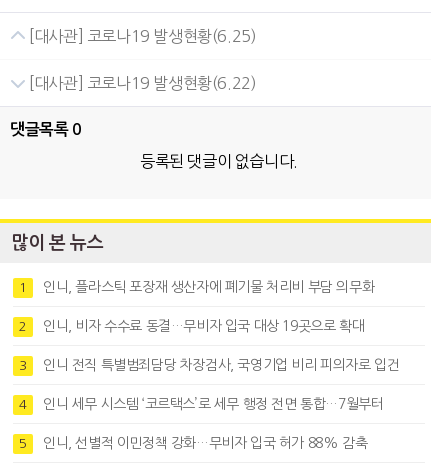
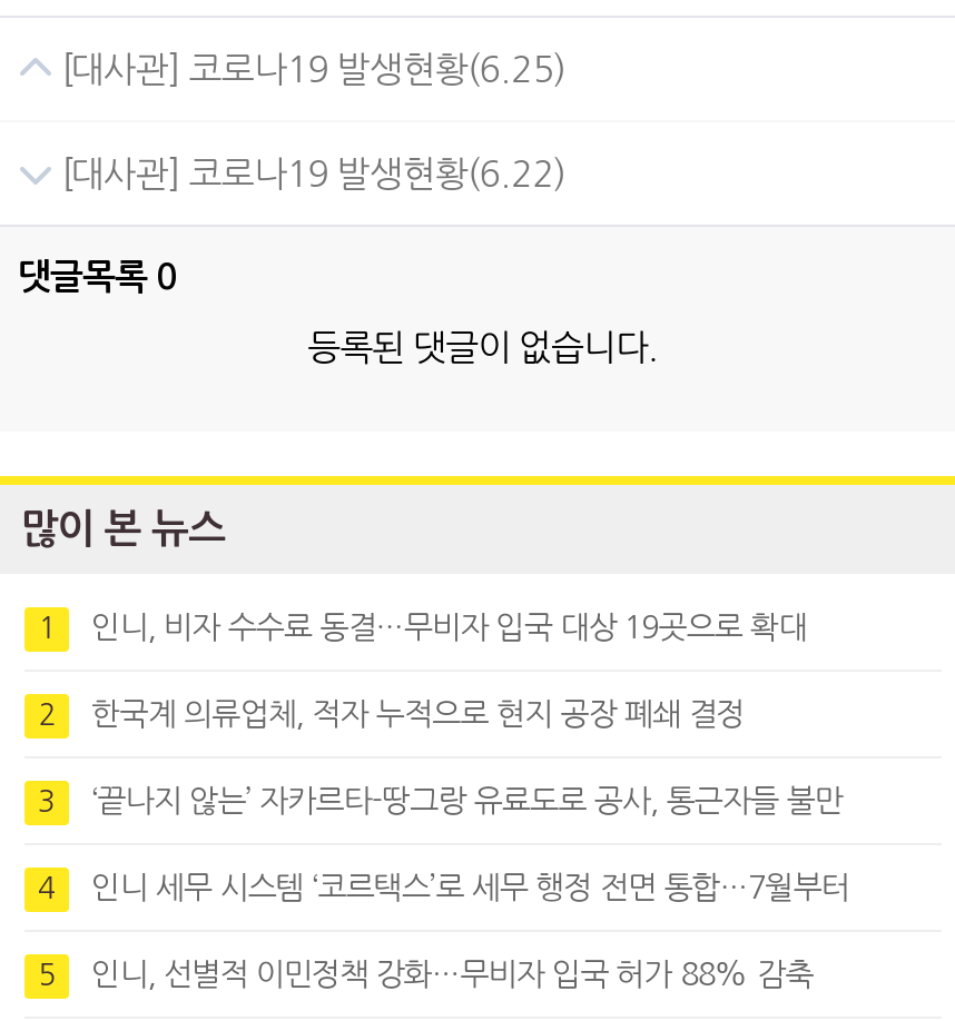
[43,280,374,294] 인니, 플라스틱 포장재 생산자에 폐기물 처리비 부담 의무화 -> none
none -> [91,699,744,730] 한국계 의류업체, 적자 누적으로 현지 공장 폐쇄 결정
moved [43,319,364,333] -> [91,612,806,643]: 인니, 비자 수수료 동결…무비자 입국 대상 19곳으로 확대
[43,358,399,372] 인니 전직 특별범죄담당 차장검사, 국영기업 비리 피의자로 입건 -> [91,785,842,817] ‘끝나지 않는’ 자카르타-땅그랑 유료도로 공사, 통근자들 불만

